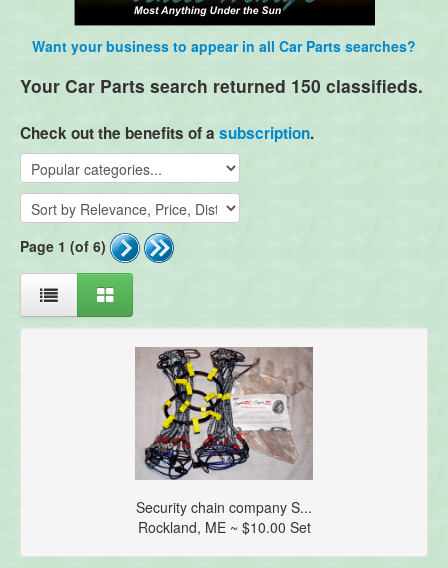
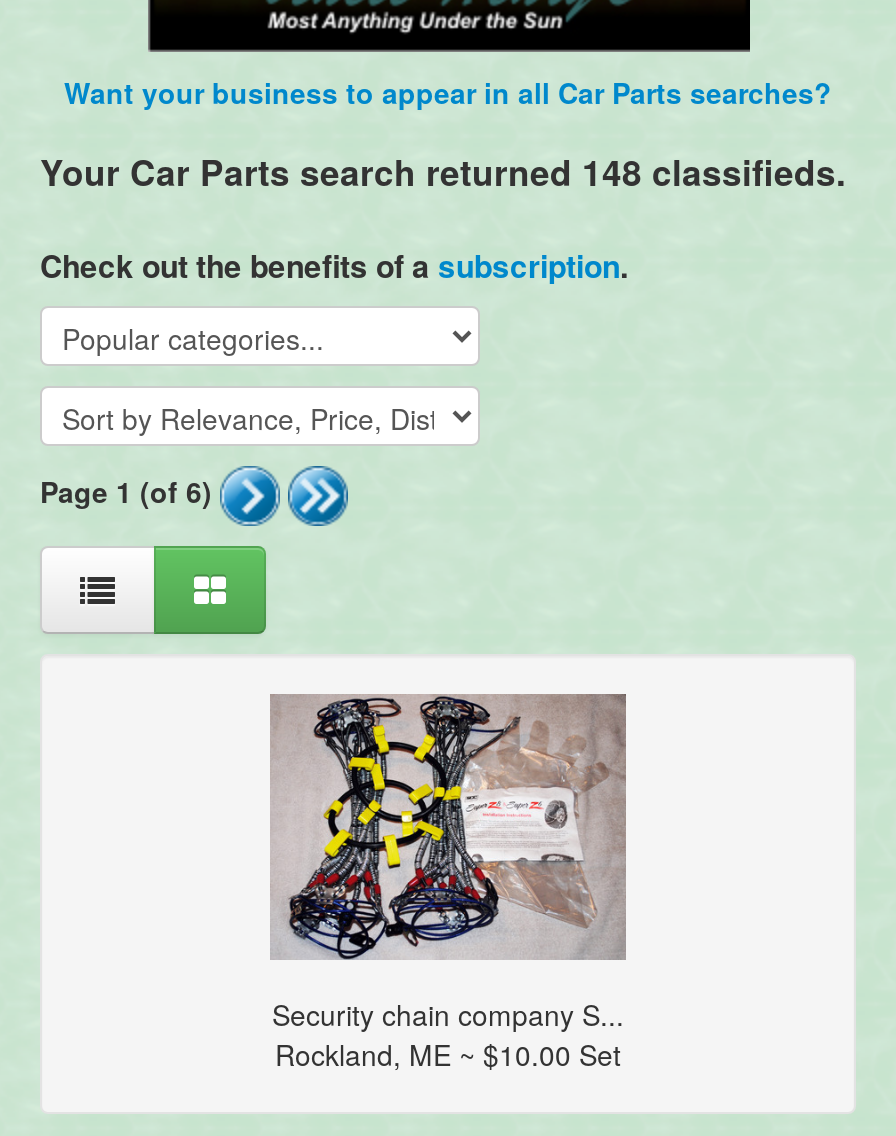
[20,73,423,98] Your Car Parts search returned 150 classifieds. -> [40,147,846,197] Your Car Parts search returned 148 classifieds.

